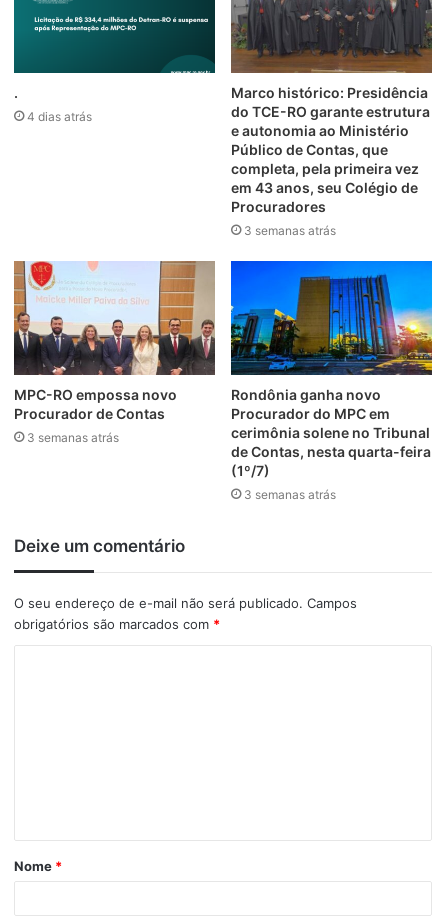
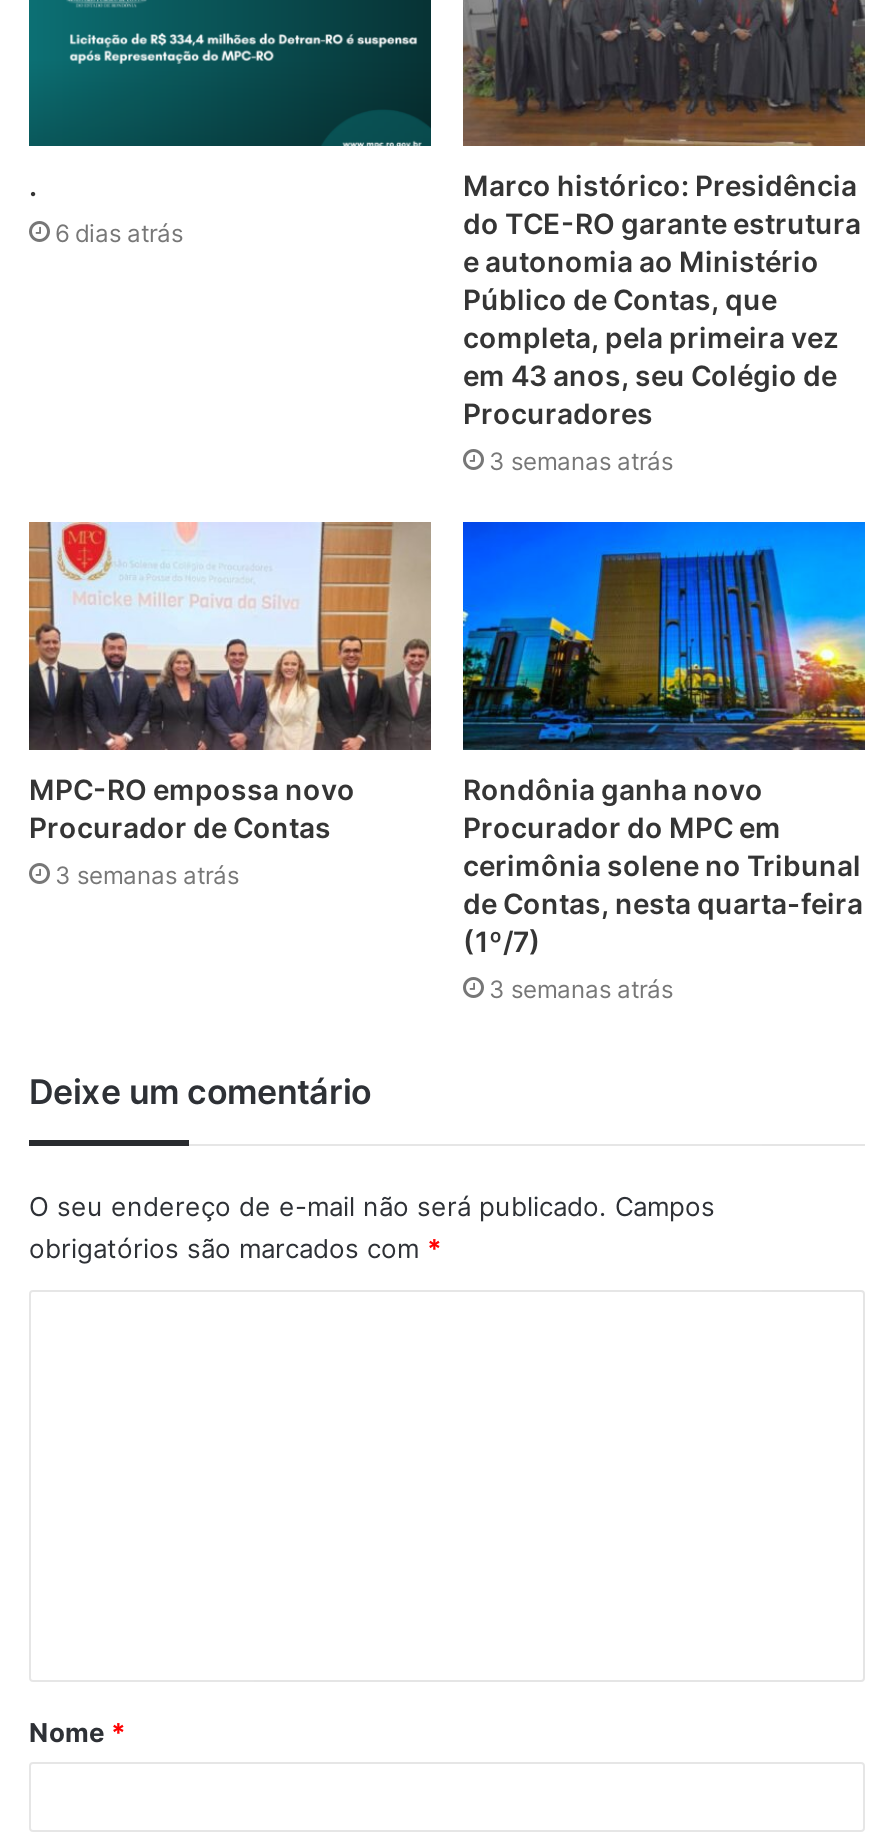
[27,109,92,124] 4 dias atrás -> [55,219,183,249] 6 dias atrás

